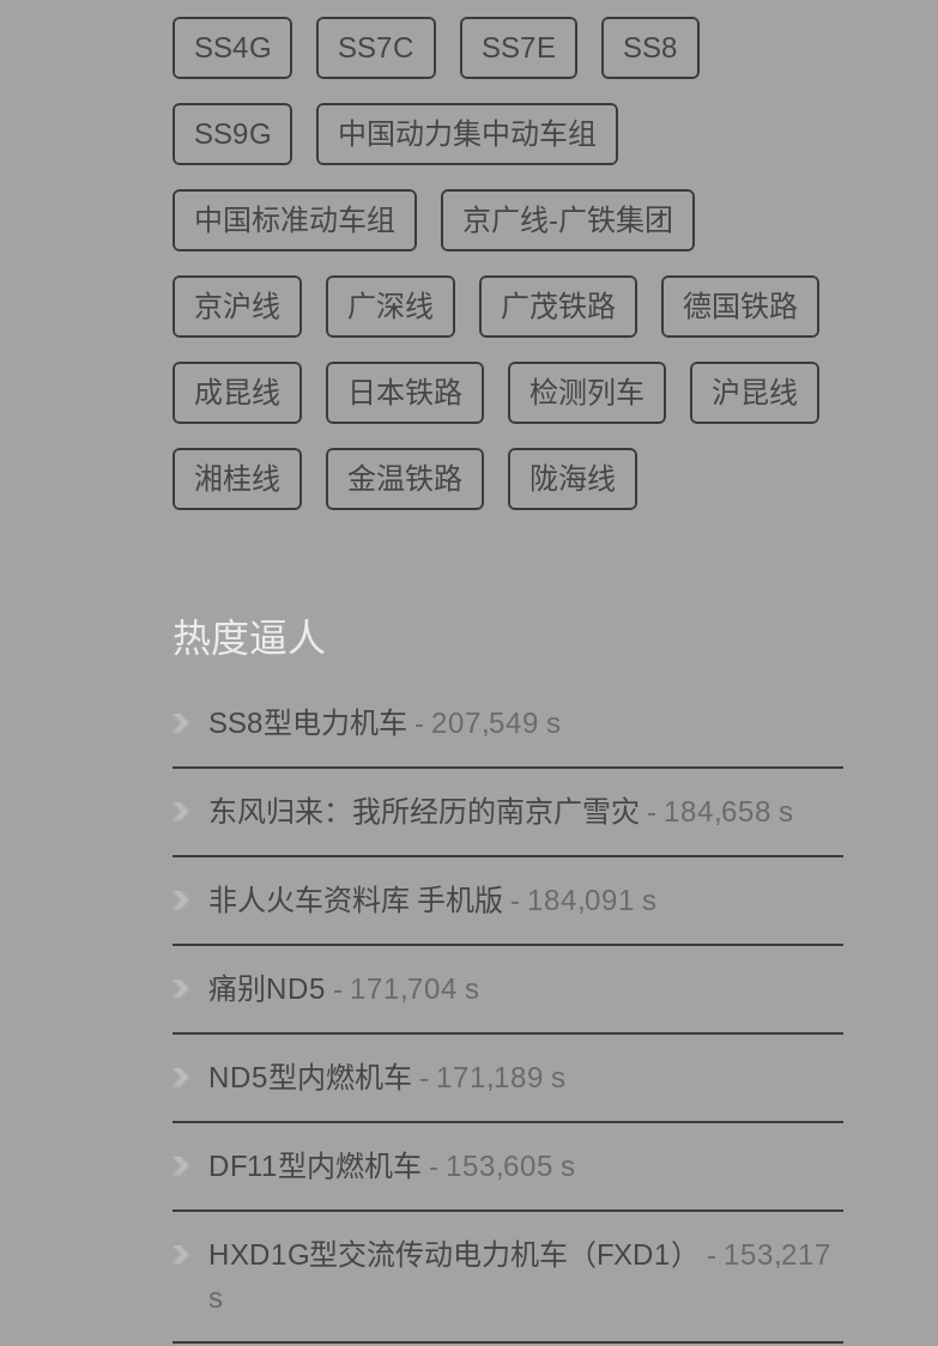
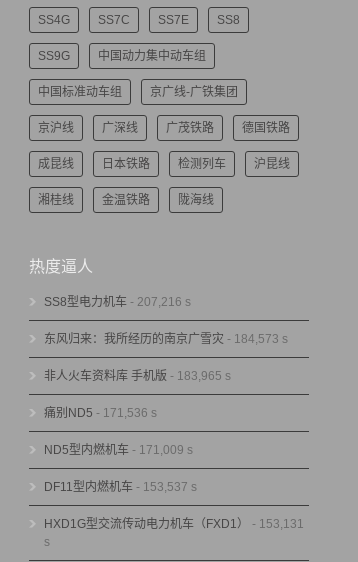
[208,707,561,741] SS8型电力机车- 207,549 s -> [44,295,191,309] SS8型电力机车- 207,216 s
[208,796,793,829] 东风归来：我所经历的南京广雪灾- 184,658 s -> [44,332,288,346] 东风归来：我所经历的南京广雪灾- 184,573 s
[208,884,656,918] 非人火车资料库 手机版- 184,091 s -> [44,369,231,383] 非人火车资料库 手机版- 183,965 s
[208,973,479,1006] 痛别ND5 - 171,704 s -> [44,406,157,420] 痛别ND5 - 171,536 s
[208,1061,565,1095] ND5型内燃机车- 171,189 s -> [44,443,193,457] ND5型内燃机车- 171,009 s
[208,1150,575,1184] DF11型内燃机车- 153,605 s -> [44,480,197,494] DF11型内燃机车- 153,537 s
[208,1239,831,1272] HXD1G型交流传动电力机车（FXD1）- 153,217 -> [44,517,304,531] HXD1G型交流传动电力机车（FXD1）- 153,131

